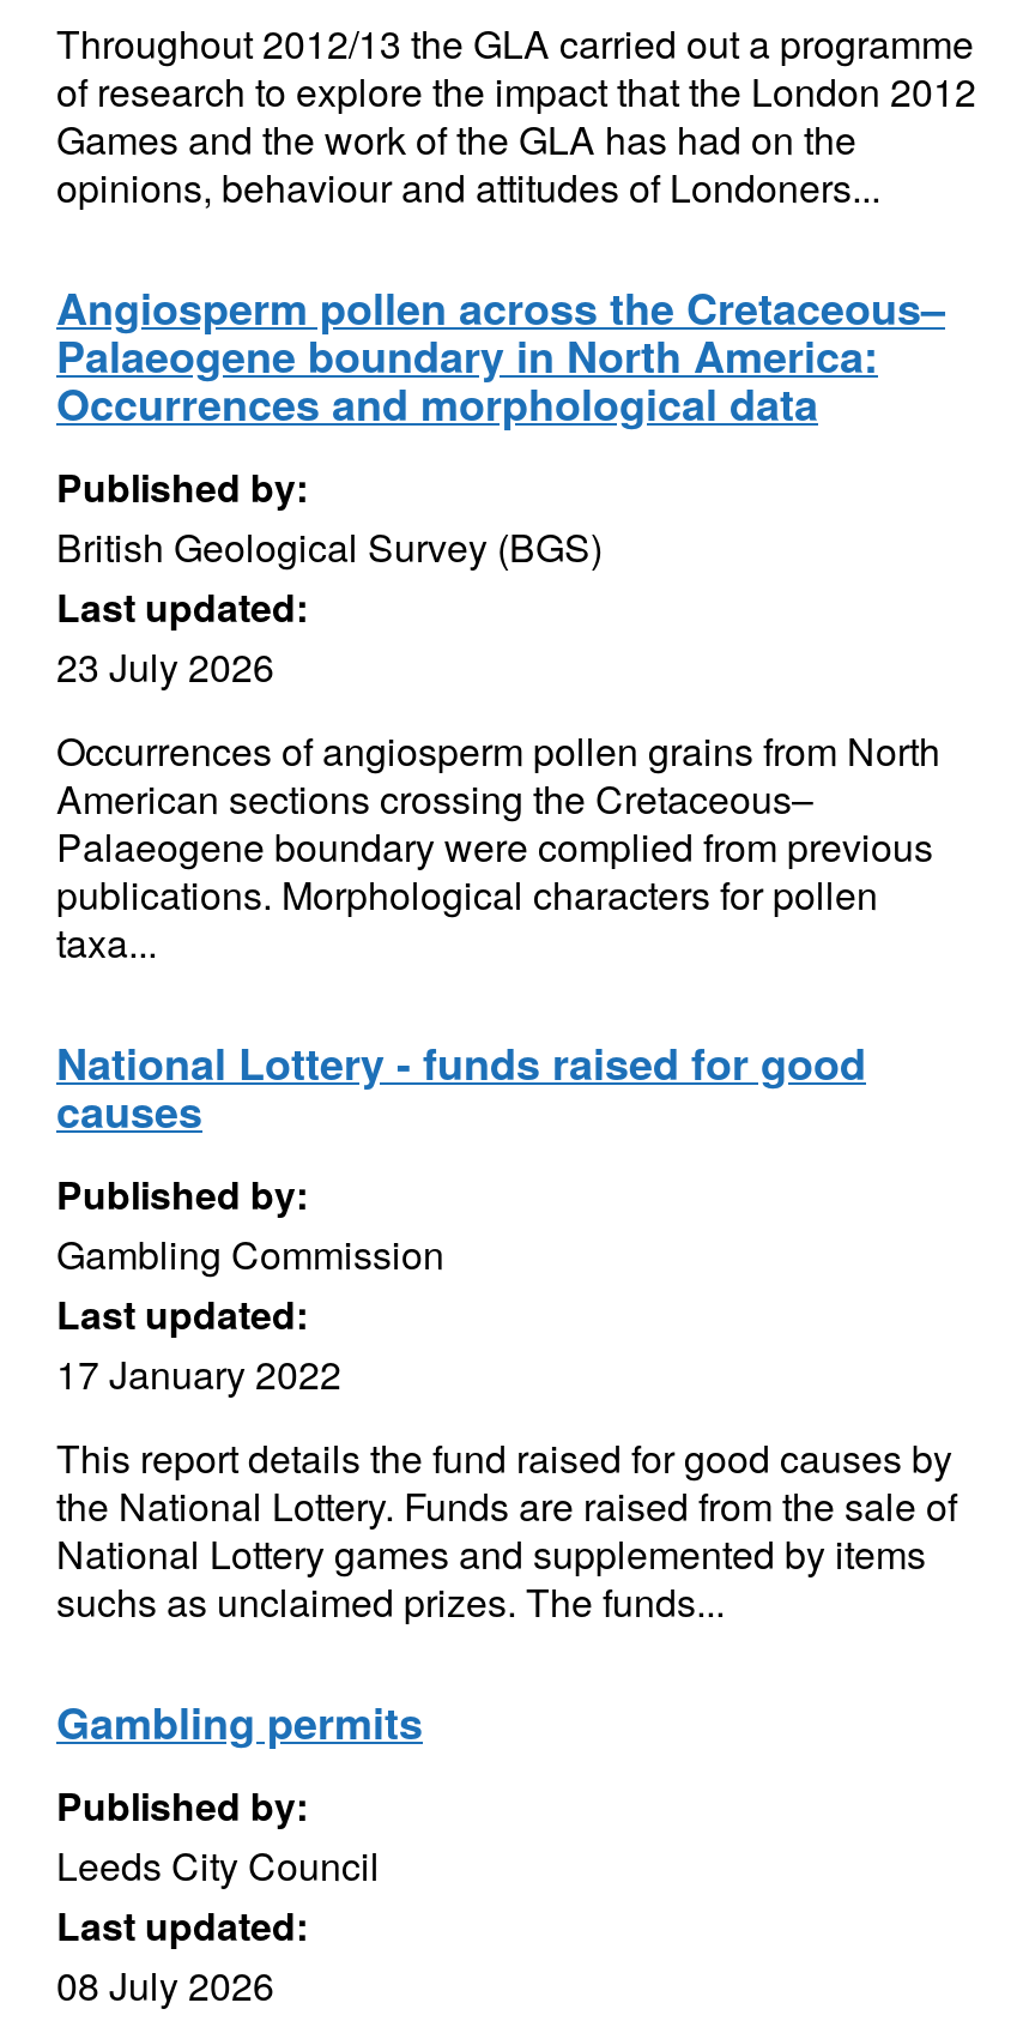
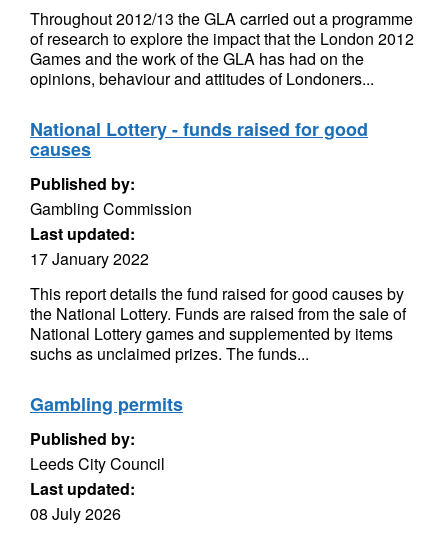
[56,277,945,970] Angiosperm pollen across the Cretaceous– | Palaeogene boundary in North America: | Occurrences and morphological data | Published by: | British Geological Survey (BGS) | Last updated: | 23 July 2026 | Occurrences of angiosperm pollen grains from North | American sections crossing the Cretaceous– | Palaeogene boundary were complied from previous | publications. Morphological characters for pollen | taxa... -> none

